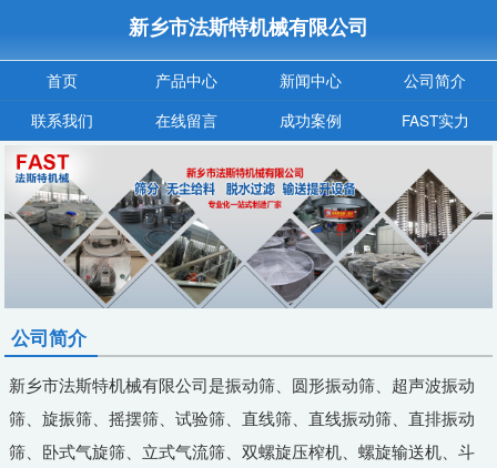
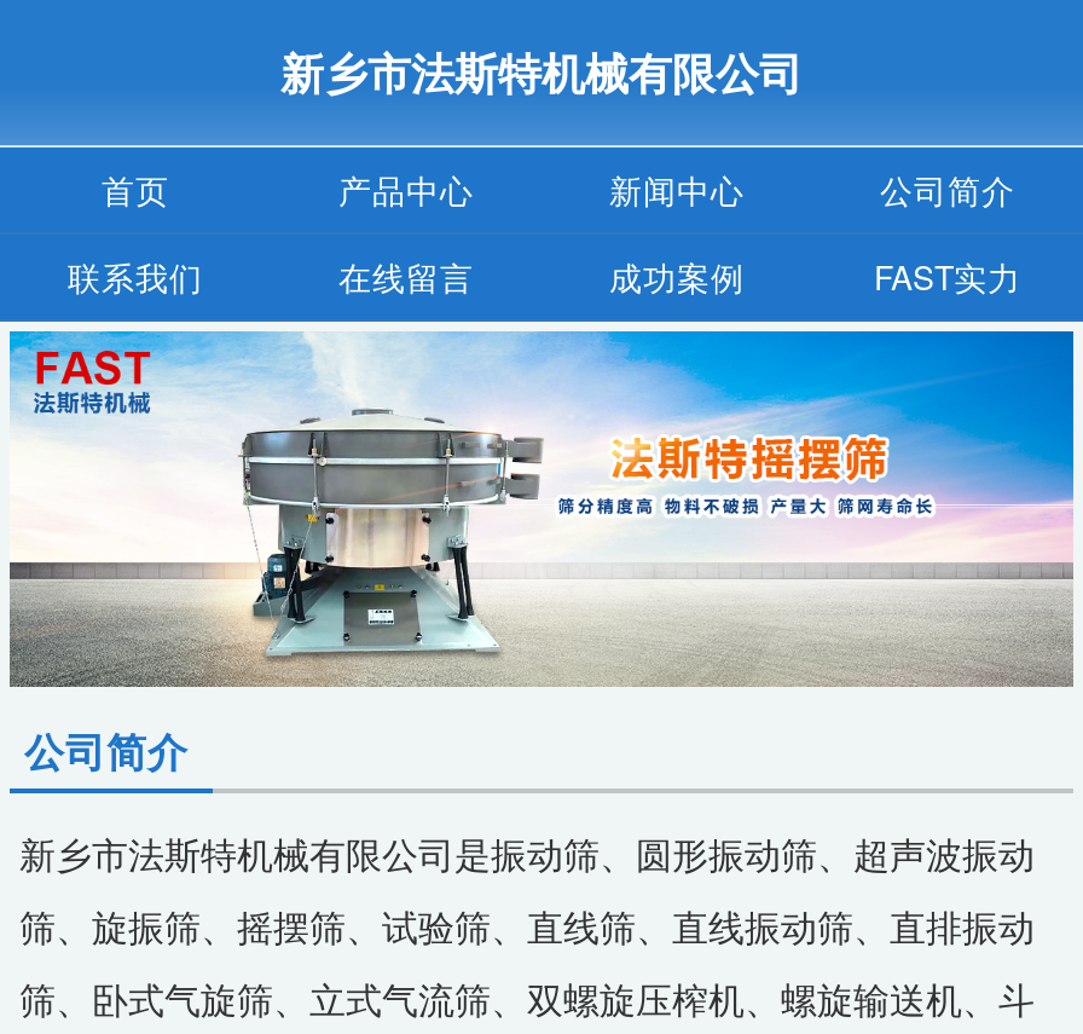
[3,145,494,308] [image] -> [7,329,1076,687] [image]

